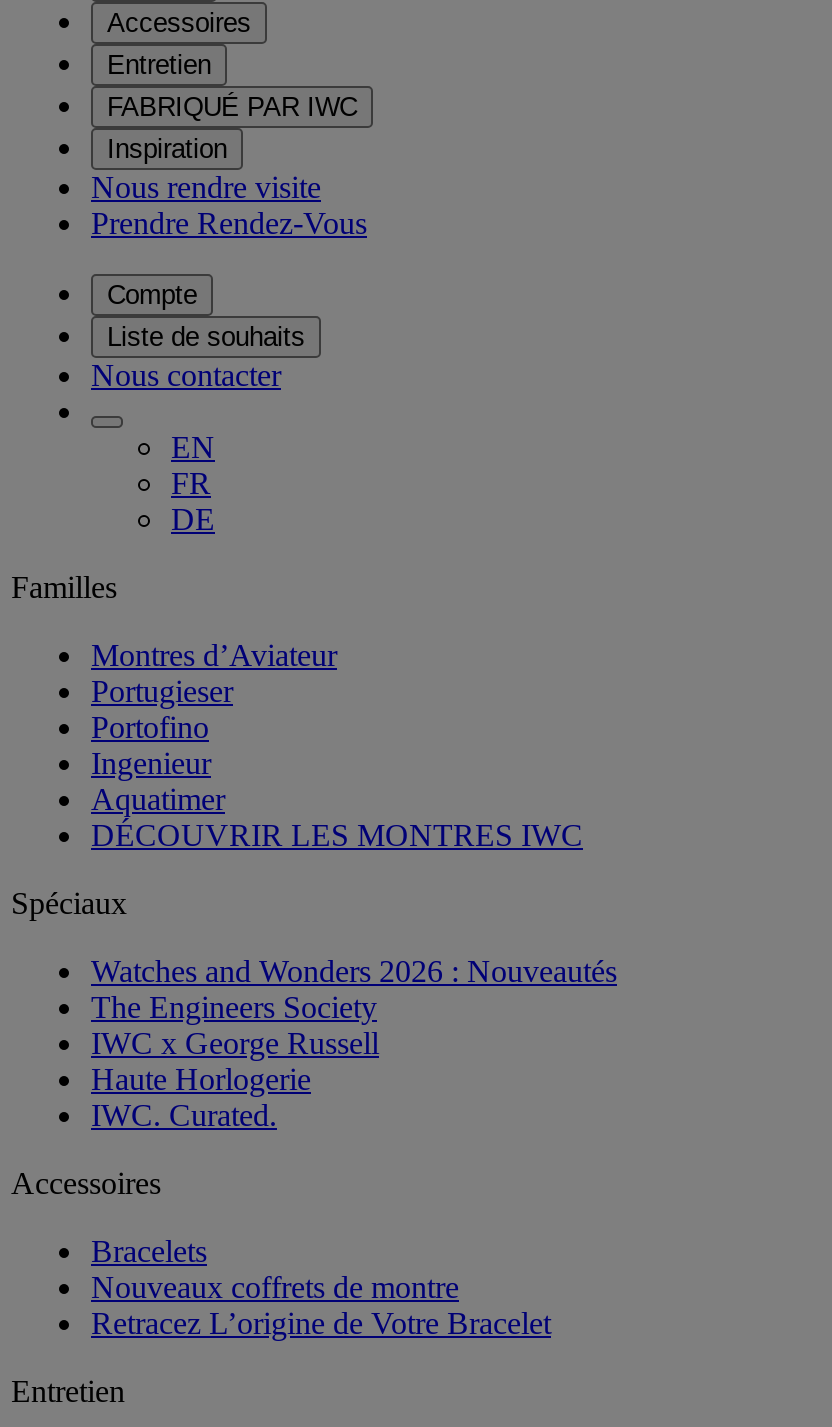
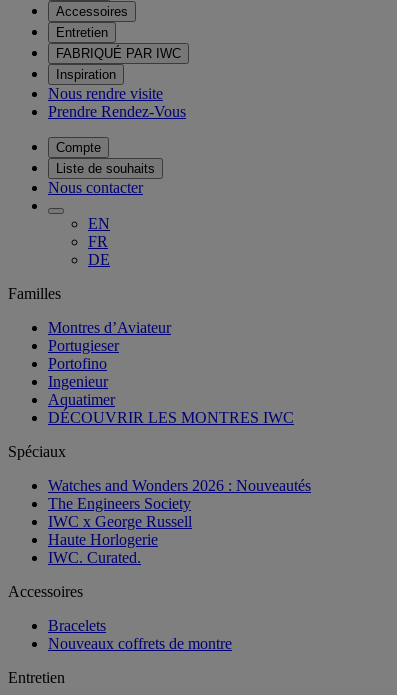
[91,1306,551,1340] Retracez L’origine de Votre Bracelet -> none

